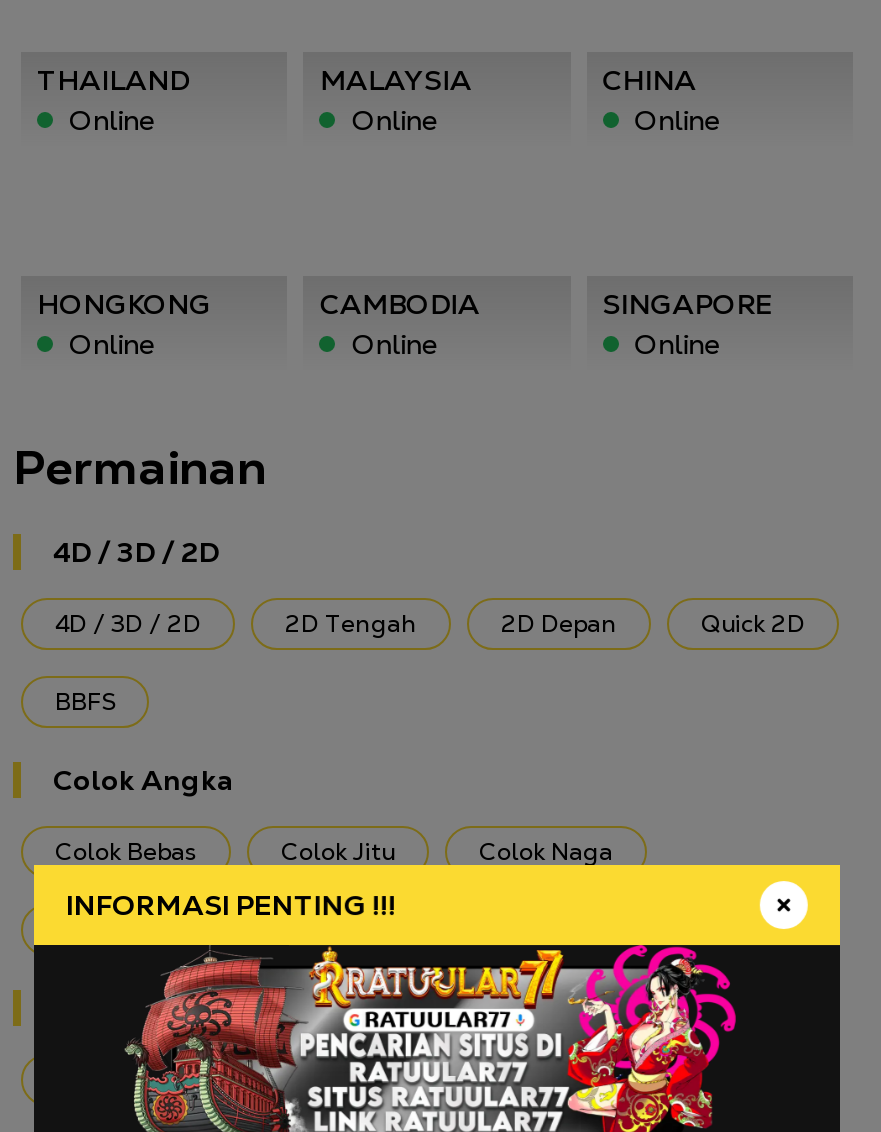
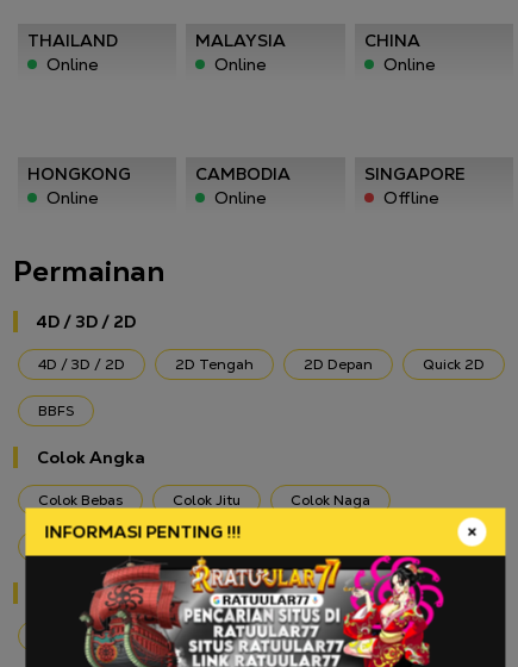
[634,326,722,362] Online -> [383,187,439,208] Offline

